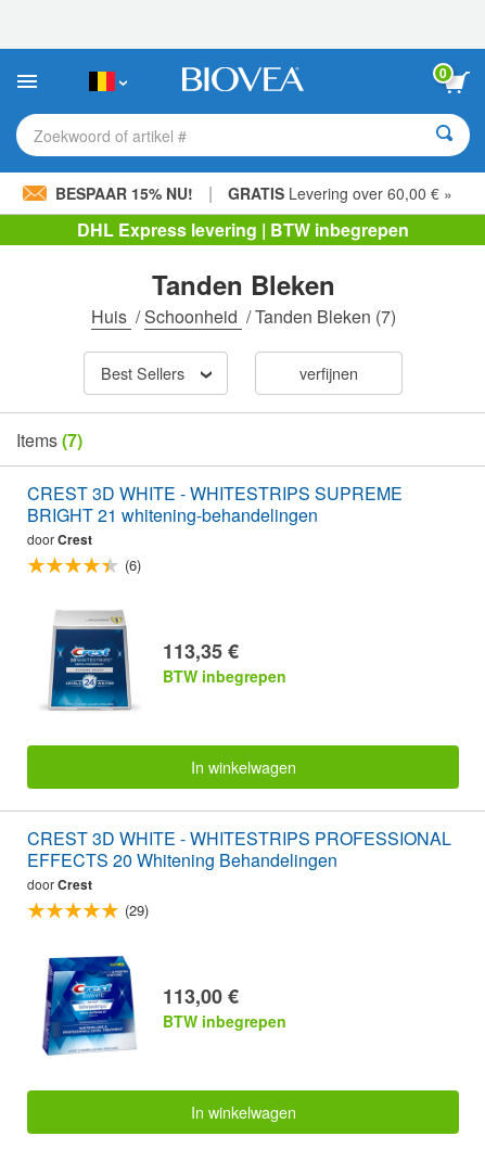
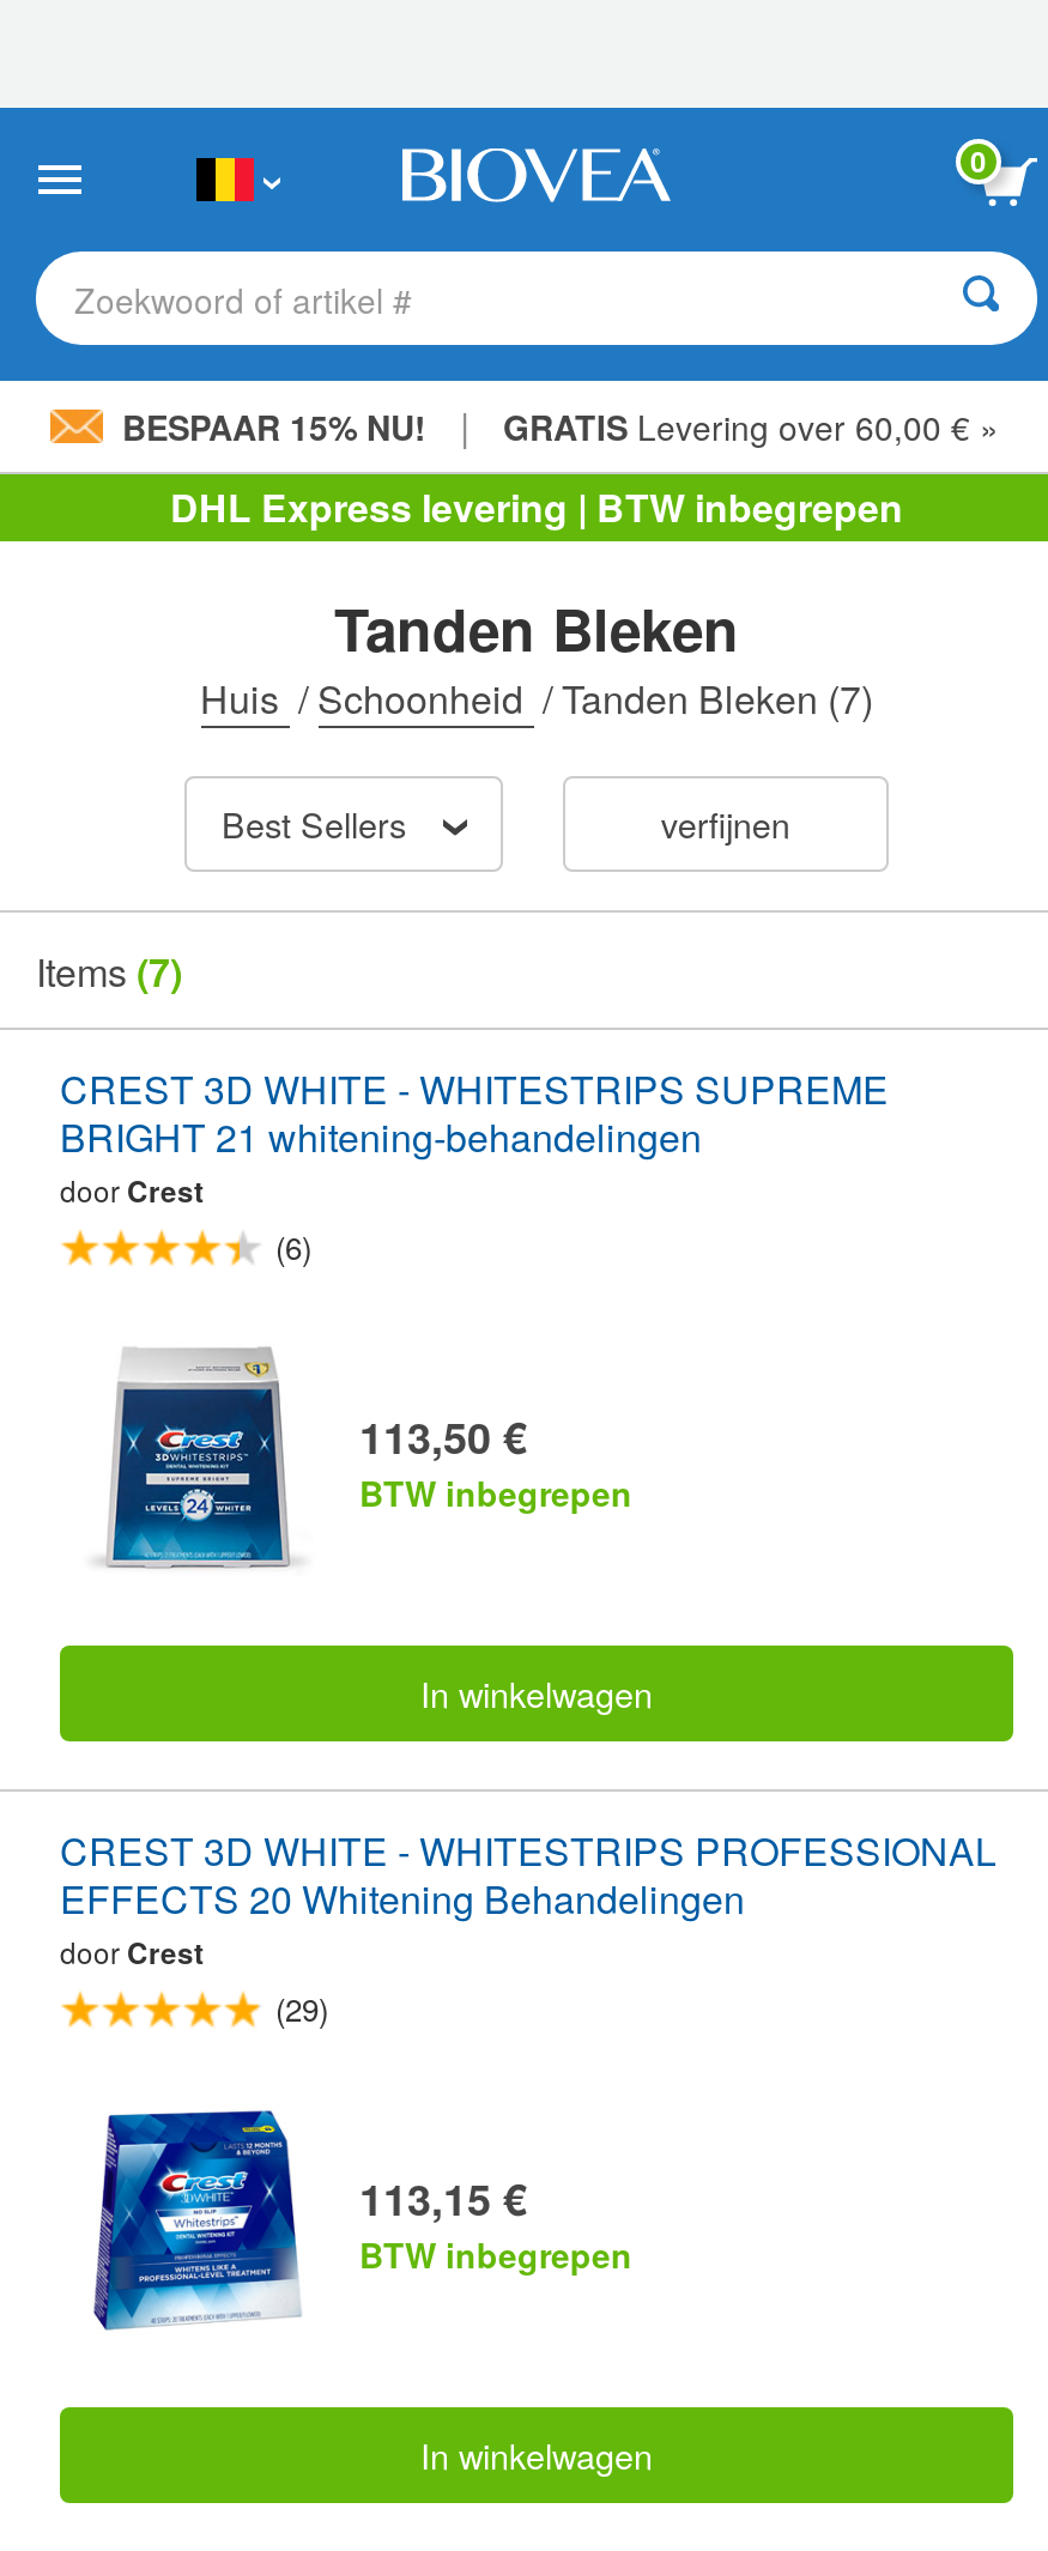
[163,637,239,665] 113,35 € -> [359,1405,527,1468] 113,50 €
[163,981,239,1010] 113,00 € -> [359,2167,527,2229] 113,15 €

